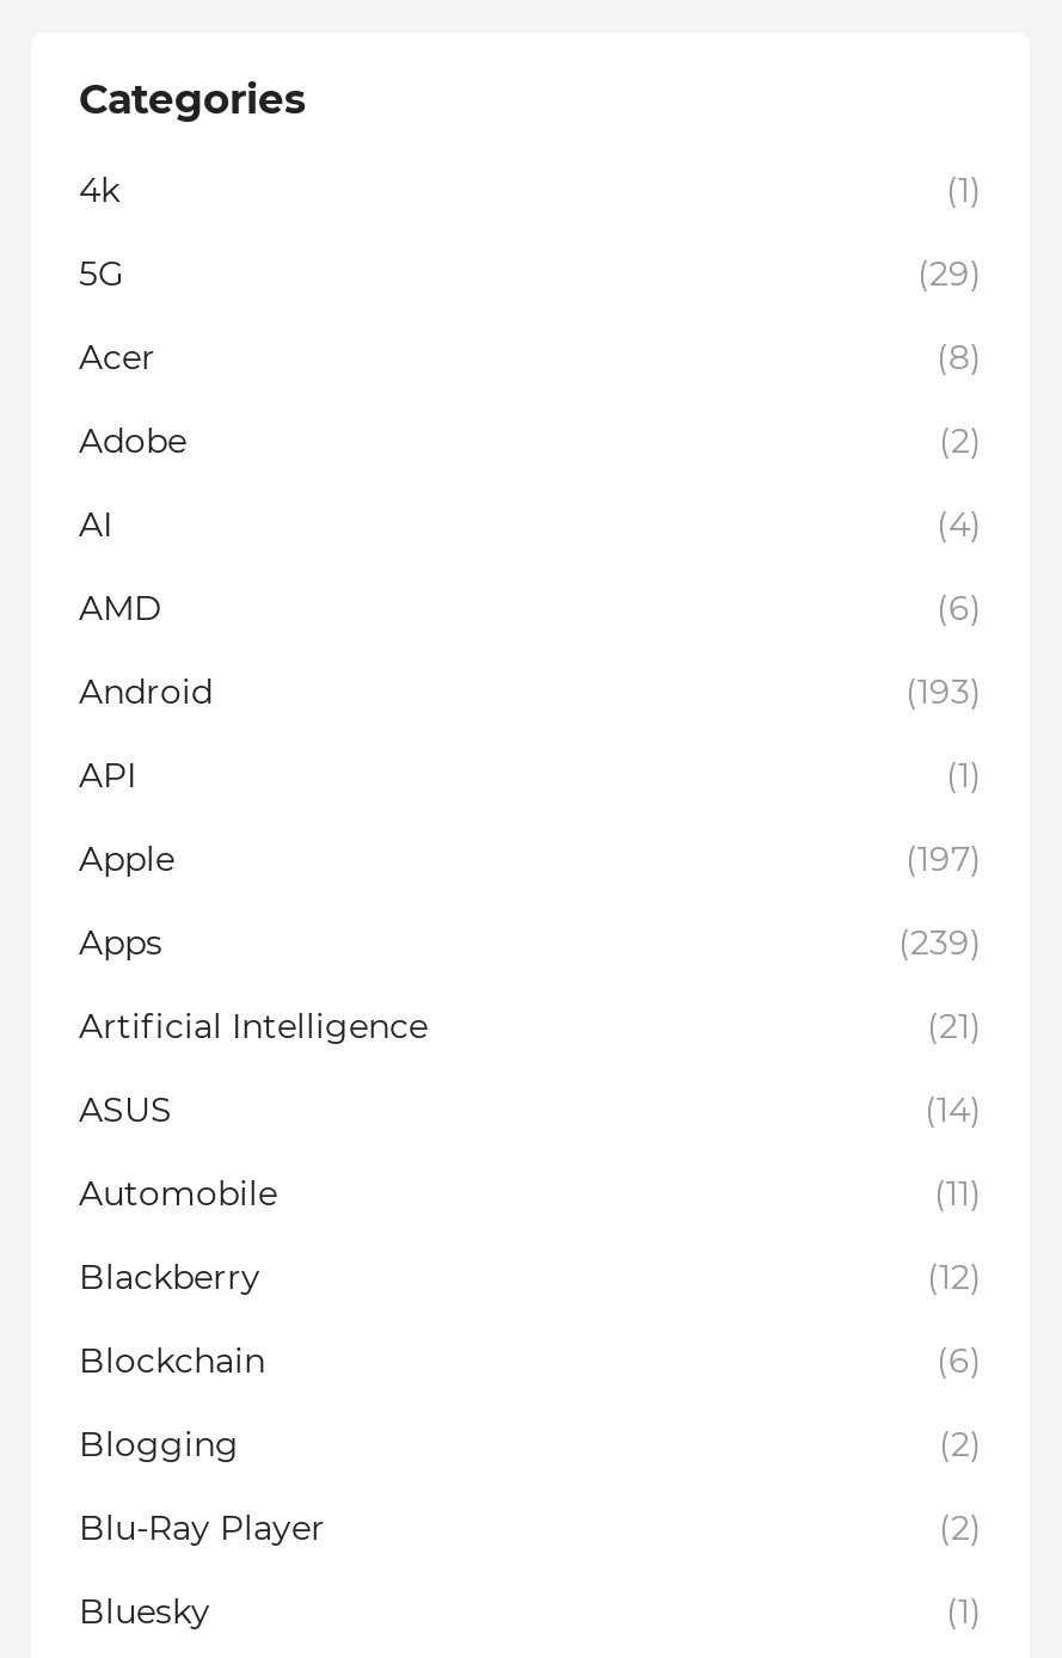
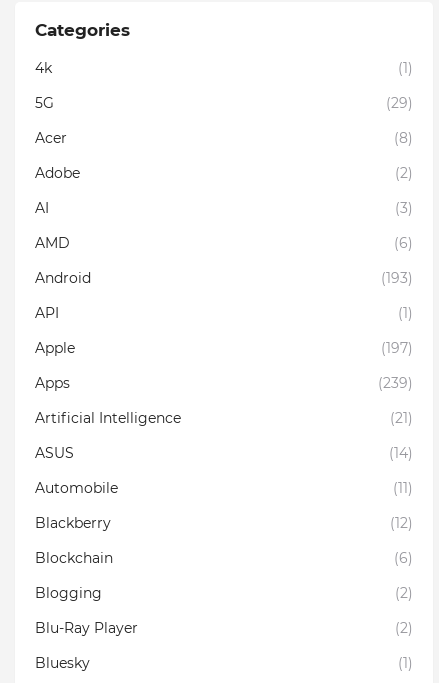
[937,502,982,545] (4) -> [395,199,413,217] (3)

